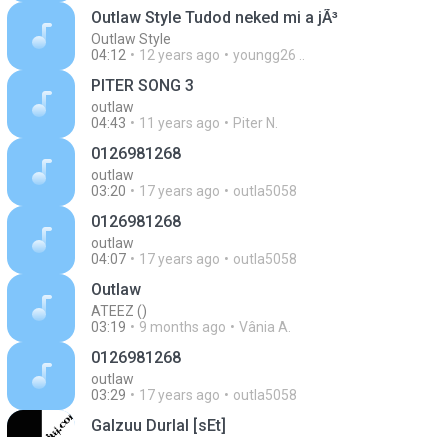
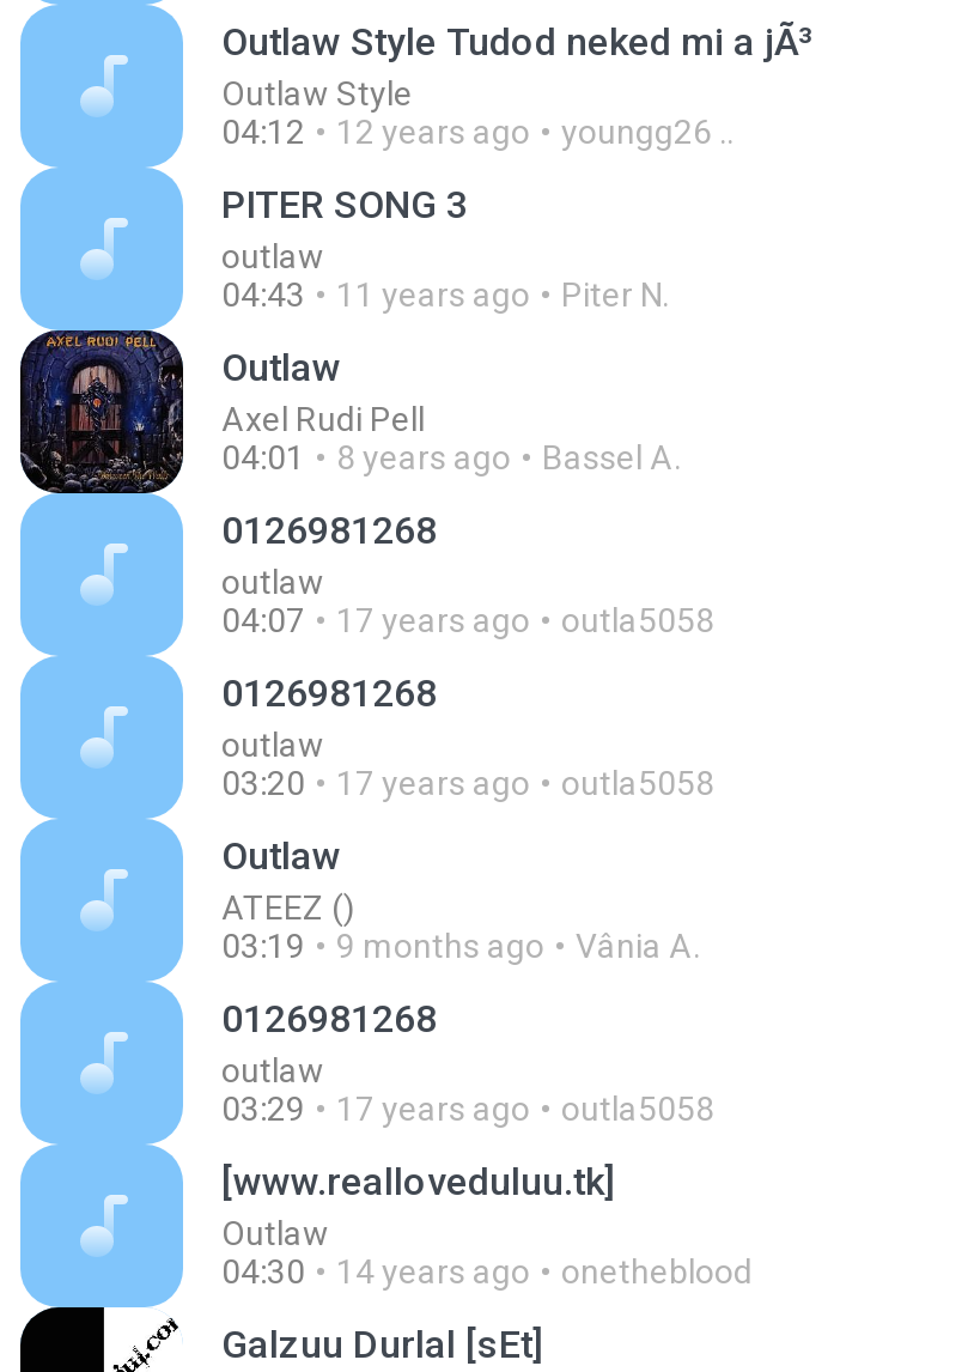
none -> [18,328,681,496] [image] | Outlaw | Axel Rudi Pell | 04:01 | 8 years ago | Bassel A.
[91,183,297,199] 03:20 17 years ago outla5058 -> [221,601,714,639] 04:07 17 years ago outla5058
[91,251,297,267] 04:07 17 years ago outla5058 -> [221,764,714,802] 03:20 17 years ago outla5058
none -> [221,1159,753,1291] [www.realloveduluu.tk] | Outlaw | 04:30 | 14 years ago | onetheblood

